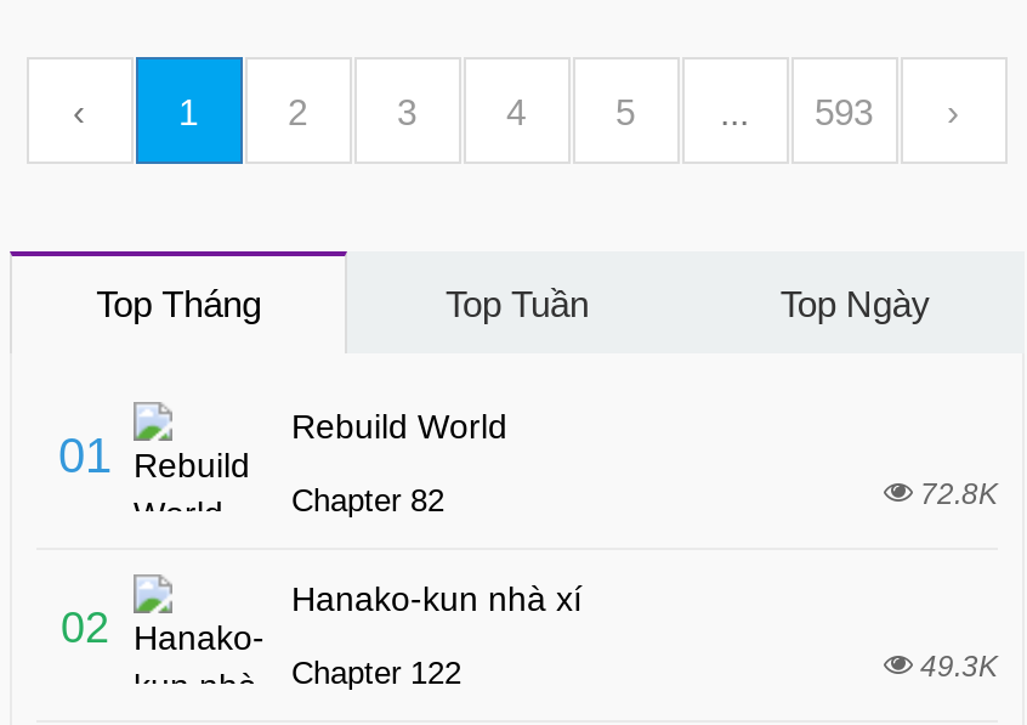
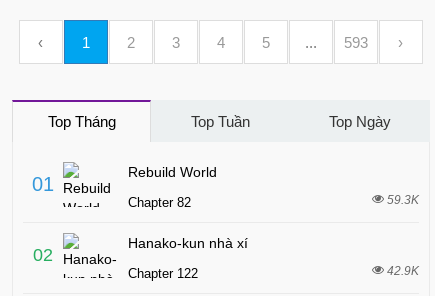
[920,477,998,511] 72.8K -> [387,193,419,207] 59.3K
[920,650,998,684] 49.3K -> [387,264,419,278] 42.9K

